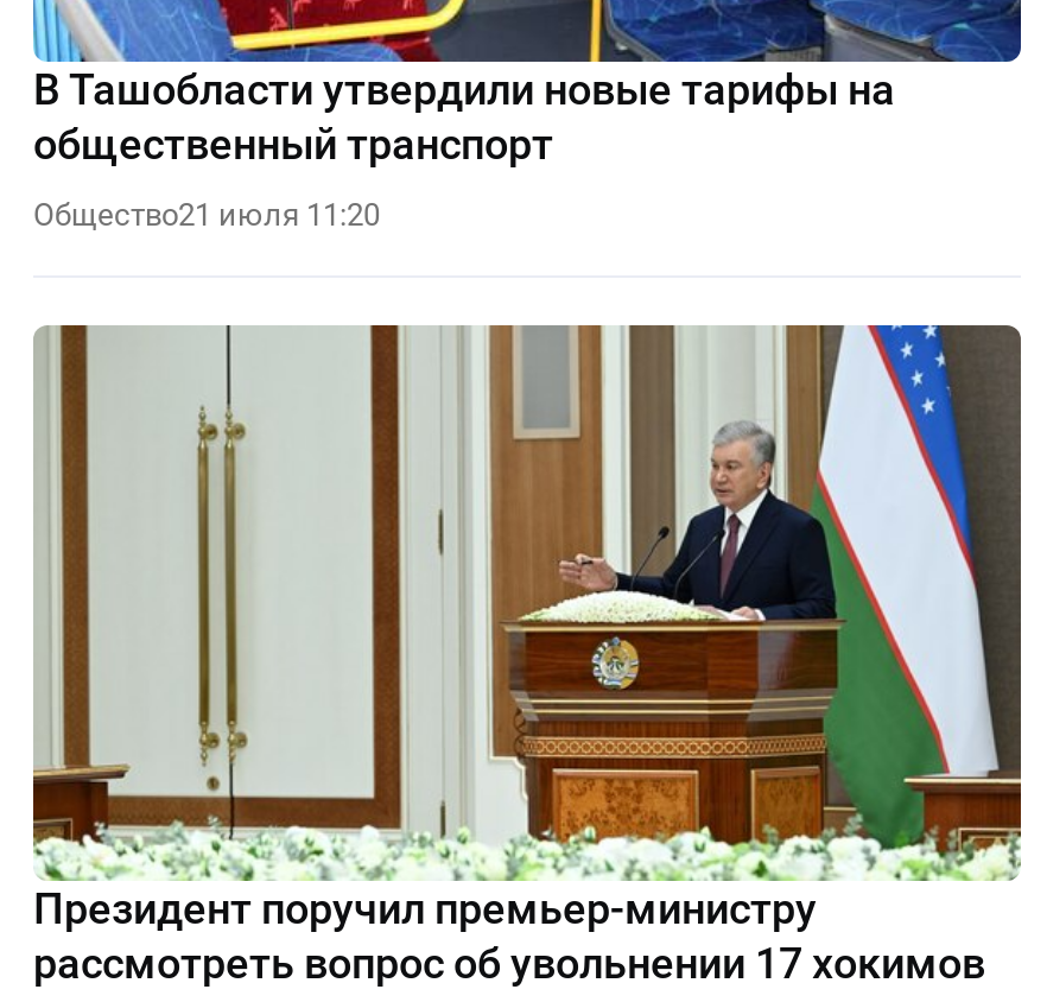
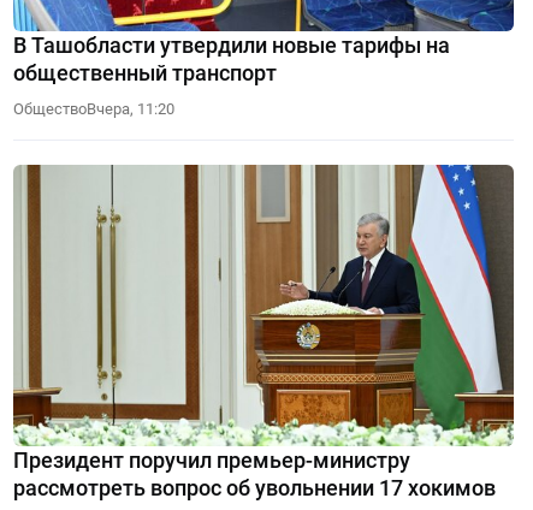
[33,198,380,233] Общество21 июля 11:20 -> [13,100,174,118] ОбществоВчера, 11:20

